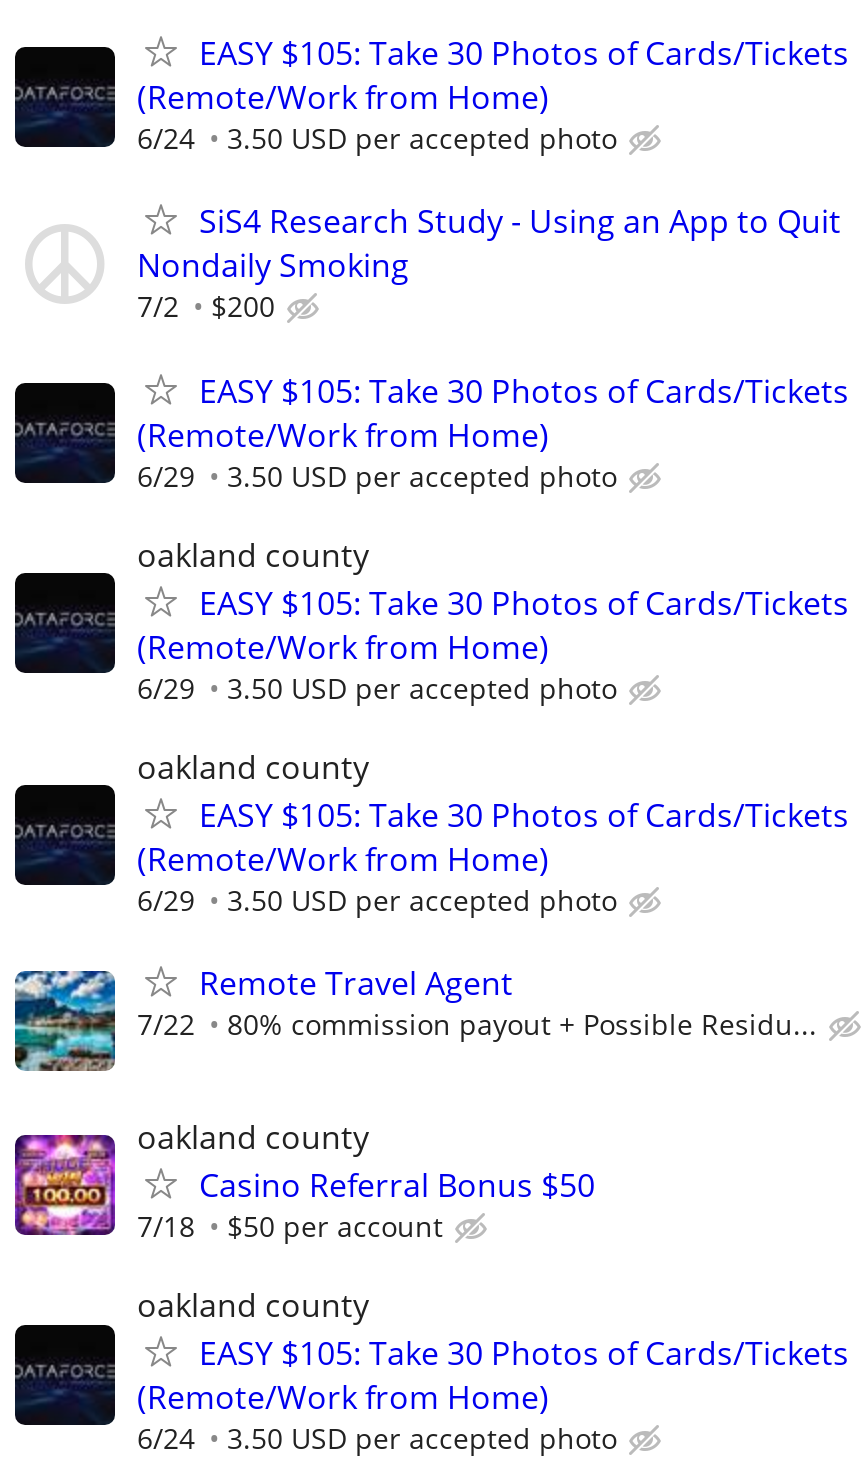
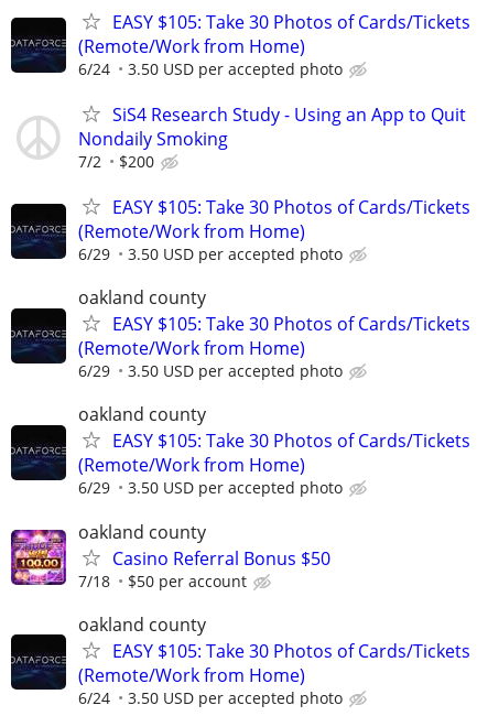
[13,961,817,1074] [image] | Remote Travel Agent | 7/22 | 80% commission payout + Possible Residu... -> none

